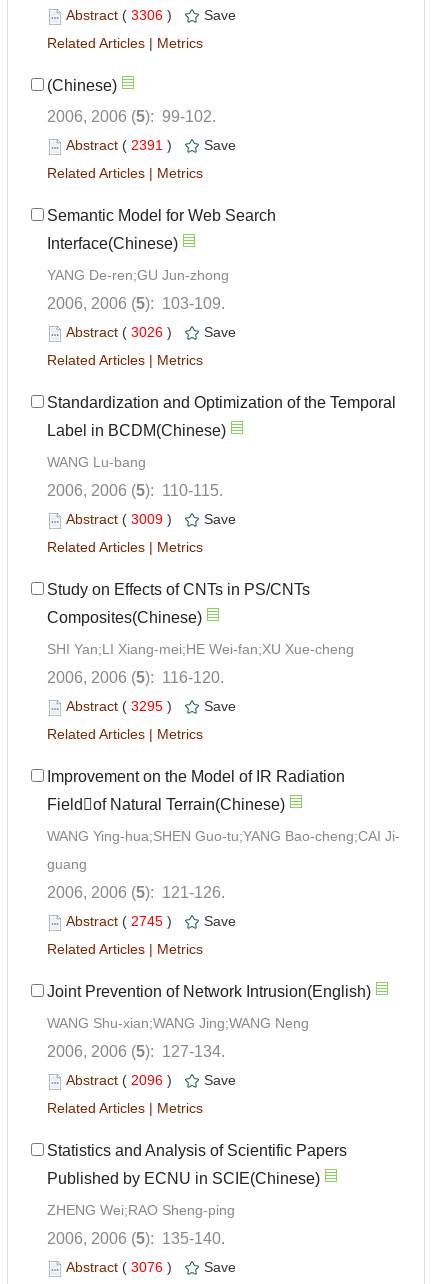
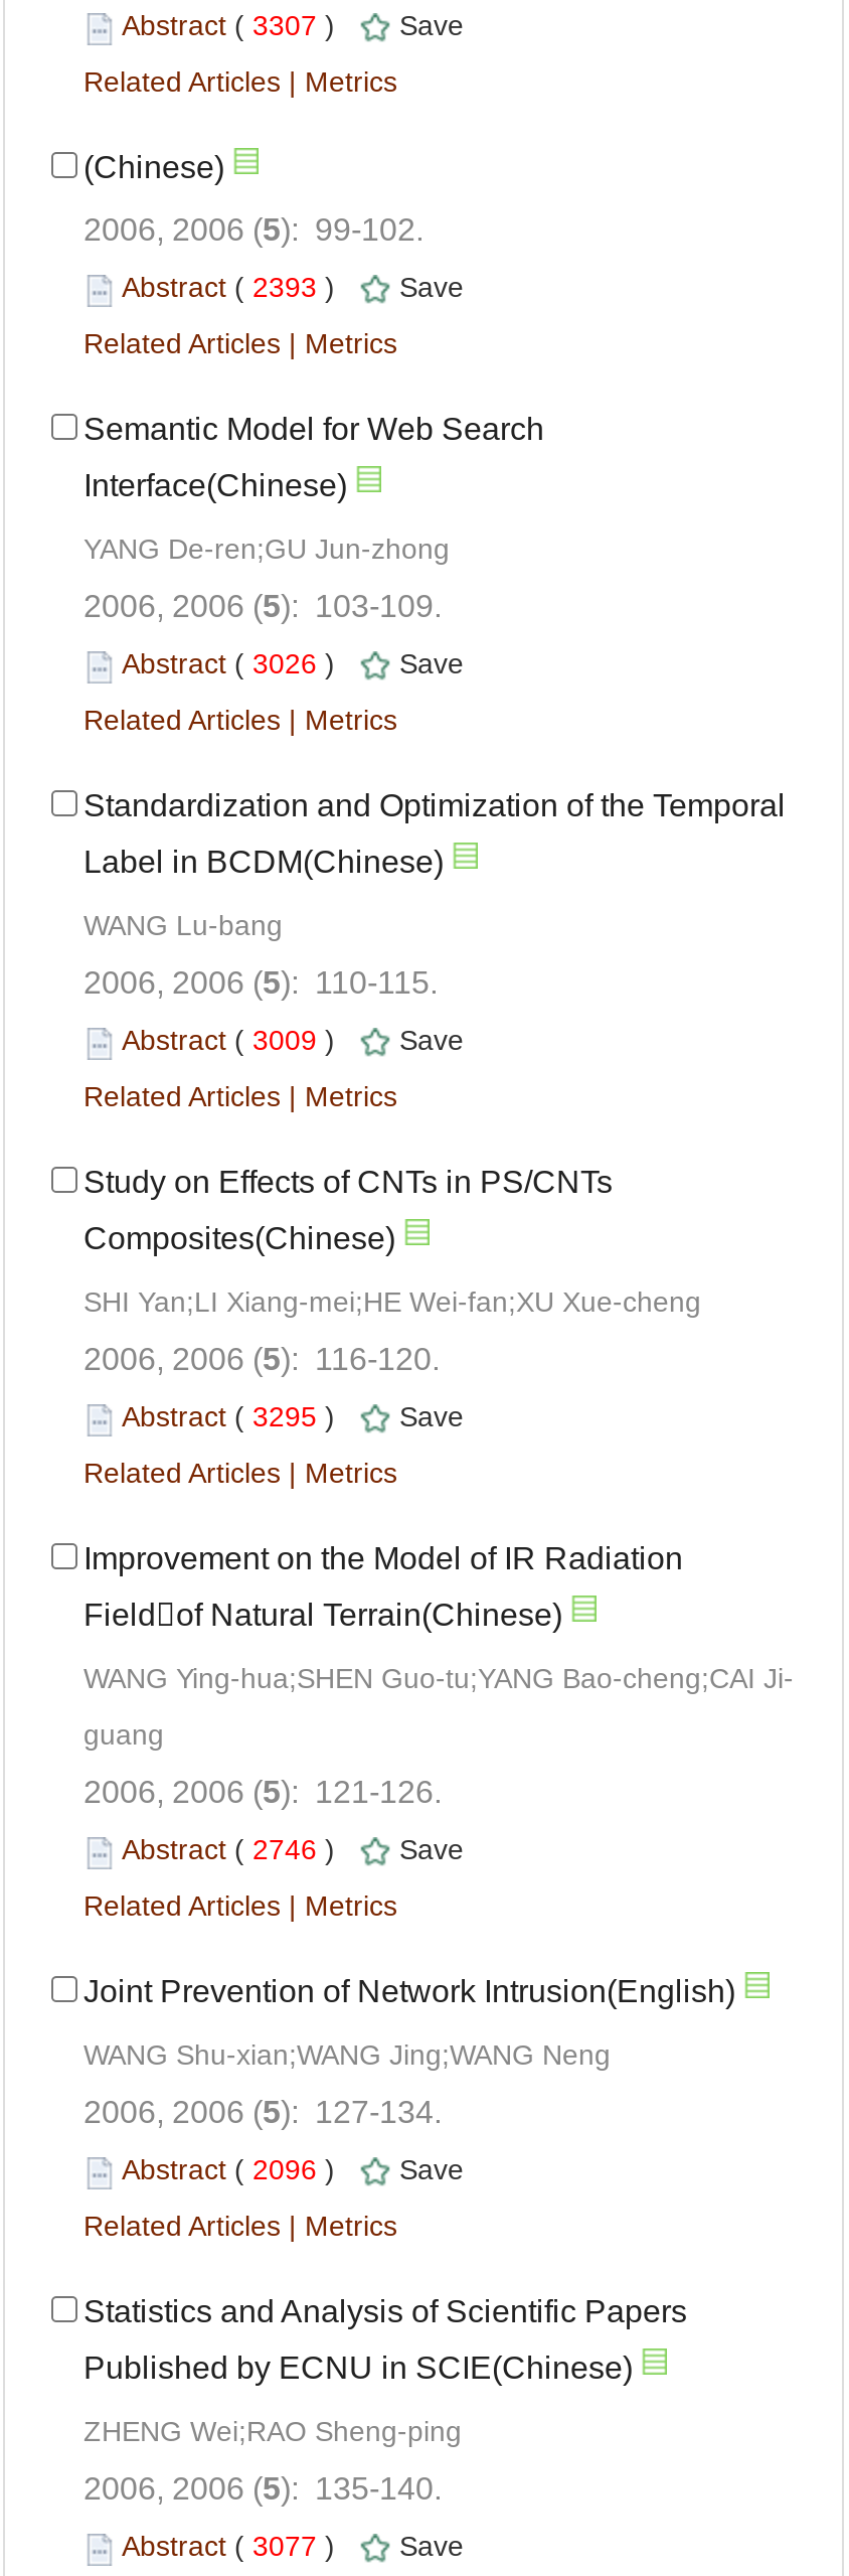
[66,7,236,23] Abstract (3306) Save -> [122,9,464,42] Abstract (3307) Save
[66,137,236,153] Abstract (2391) Save -> [122,271,464,303] Abstract (2393) Save
[66,913,236,929] Abstract (2745) Save -> [122,1833,464,1866] Abstract (2746) Save
[66,1259,236,1275] Abstract (3076) Save -> [122,2530,464,2562] Abstract (3077) Save

